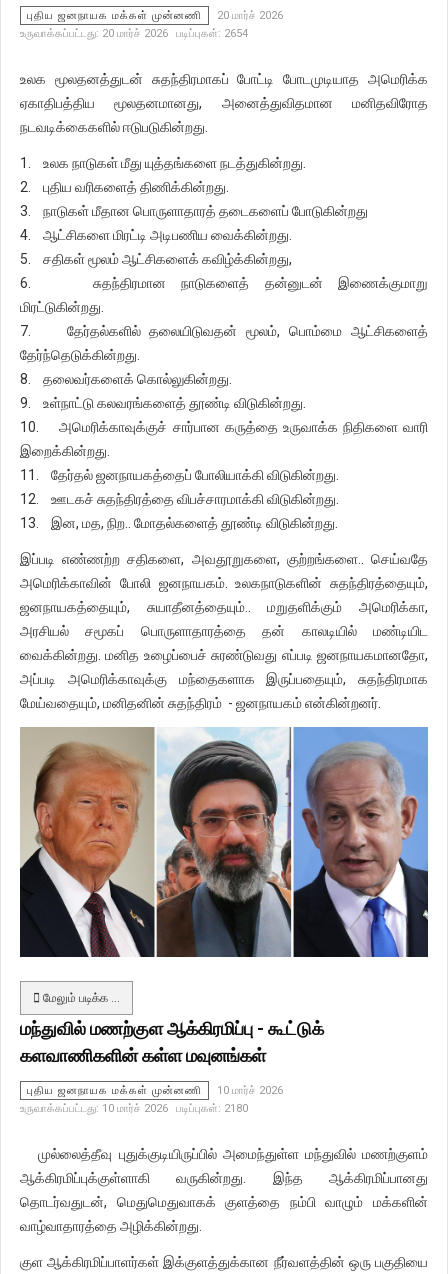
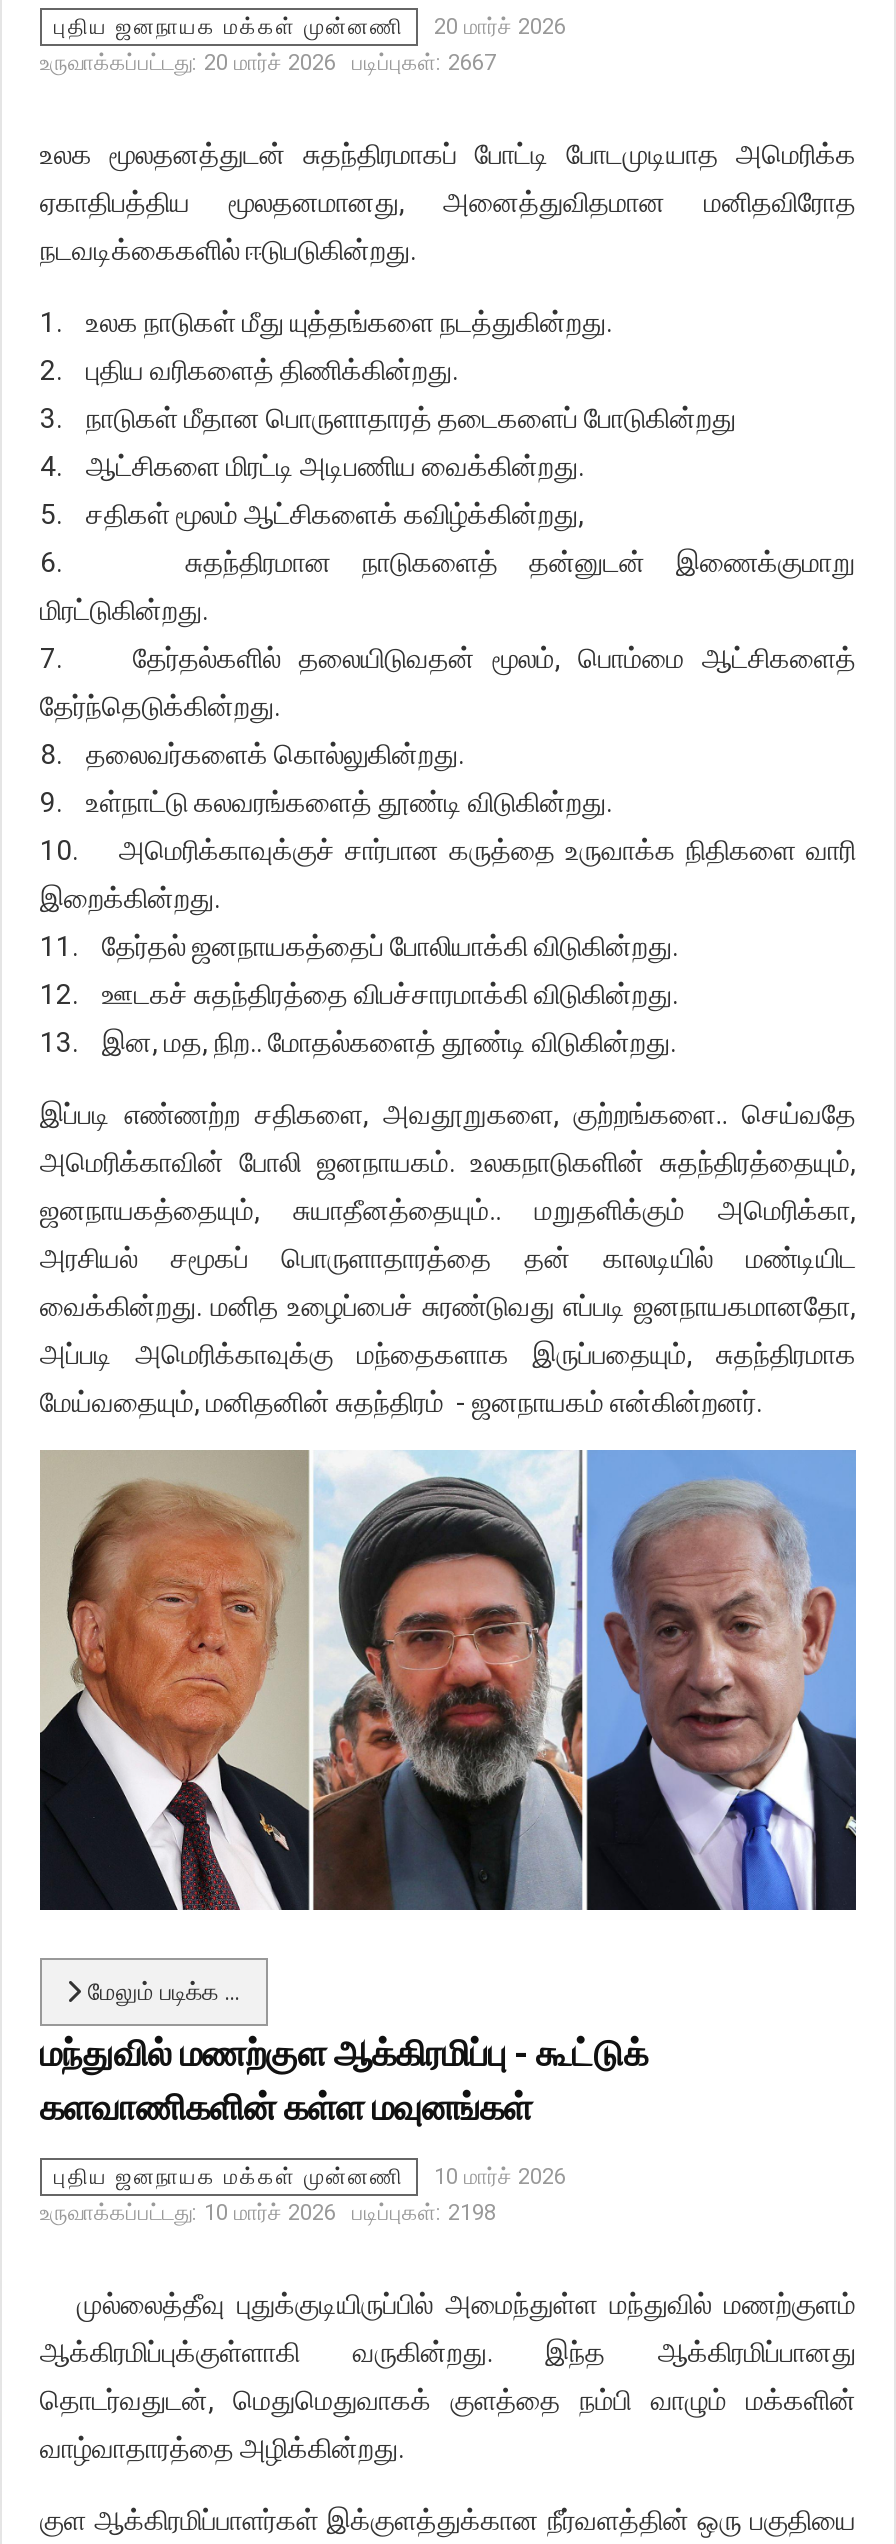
[20,27,248,40] உருவாக்கப்பட்டது: 20 மார்ச் 2026 படிப்புகள்: 2654 -> [40,50,496,76] உருவாக்கப்பட்டது: 20 மார்ச் 2026 படிப்புகள்: 2667
[20,1101,248,1114] உருவாக்கப்பட்டது: 10 மார்ச் 2026 படிப்புகள்: 2180 -> [40,2199,496,2225] உருவாக்கப்பட்டது: 10 மார்ச் 2026 படிப்புகள்: 2198

